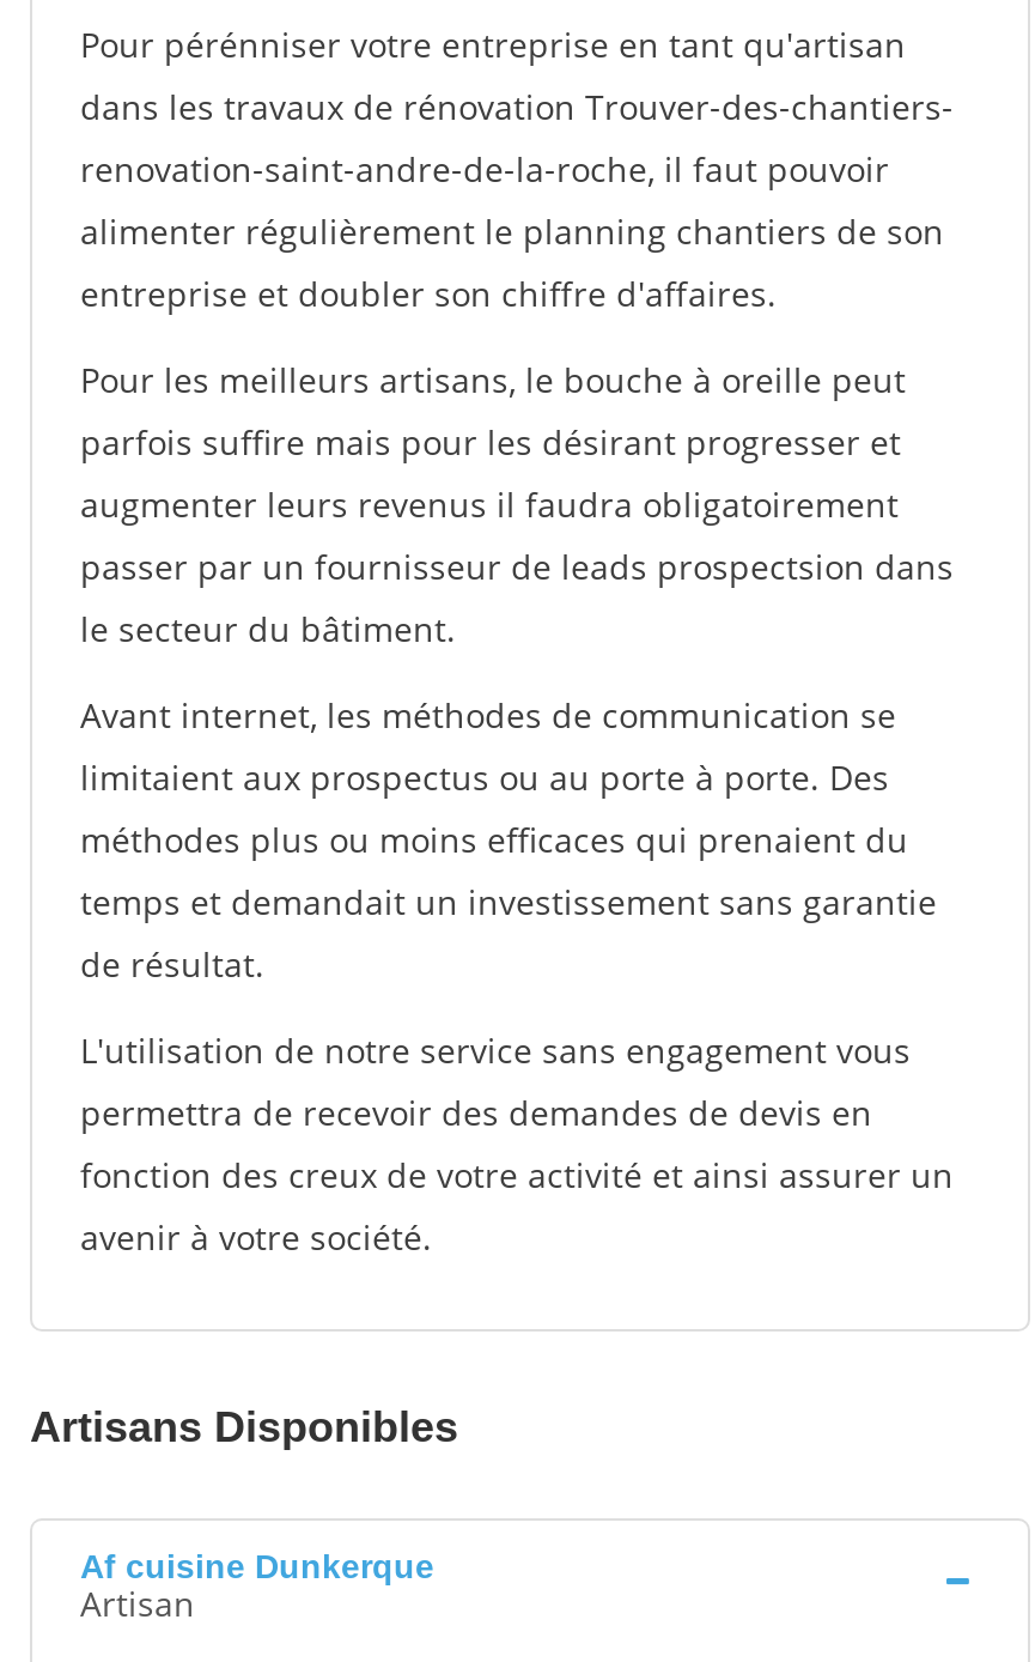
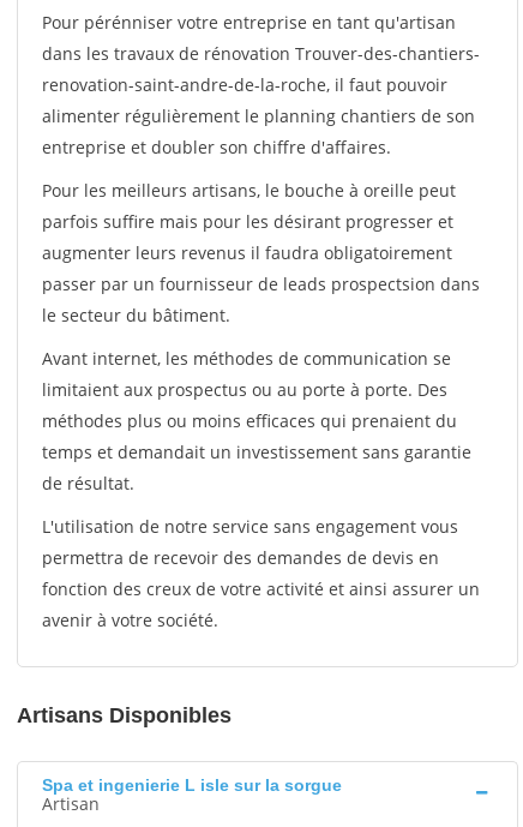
[80,1547,434,1585] Af cuisine Dunkerque -> [42,775,342,795] Spa et ingenierie L isle sur la sorgue

